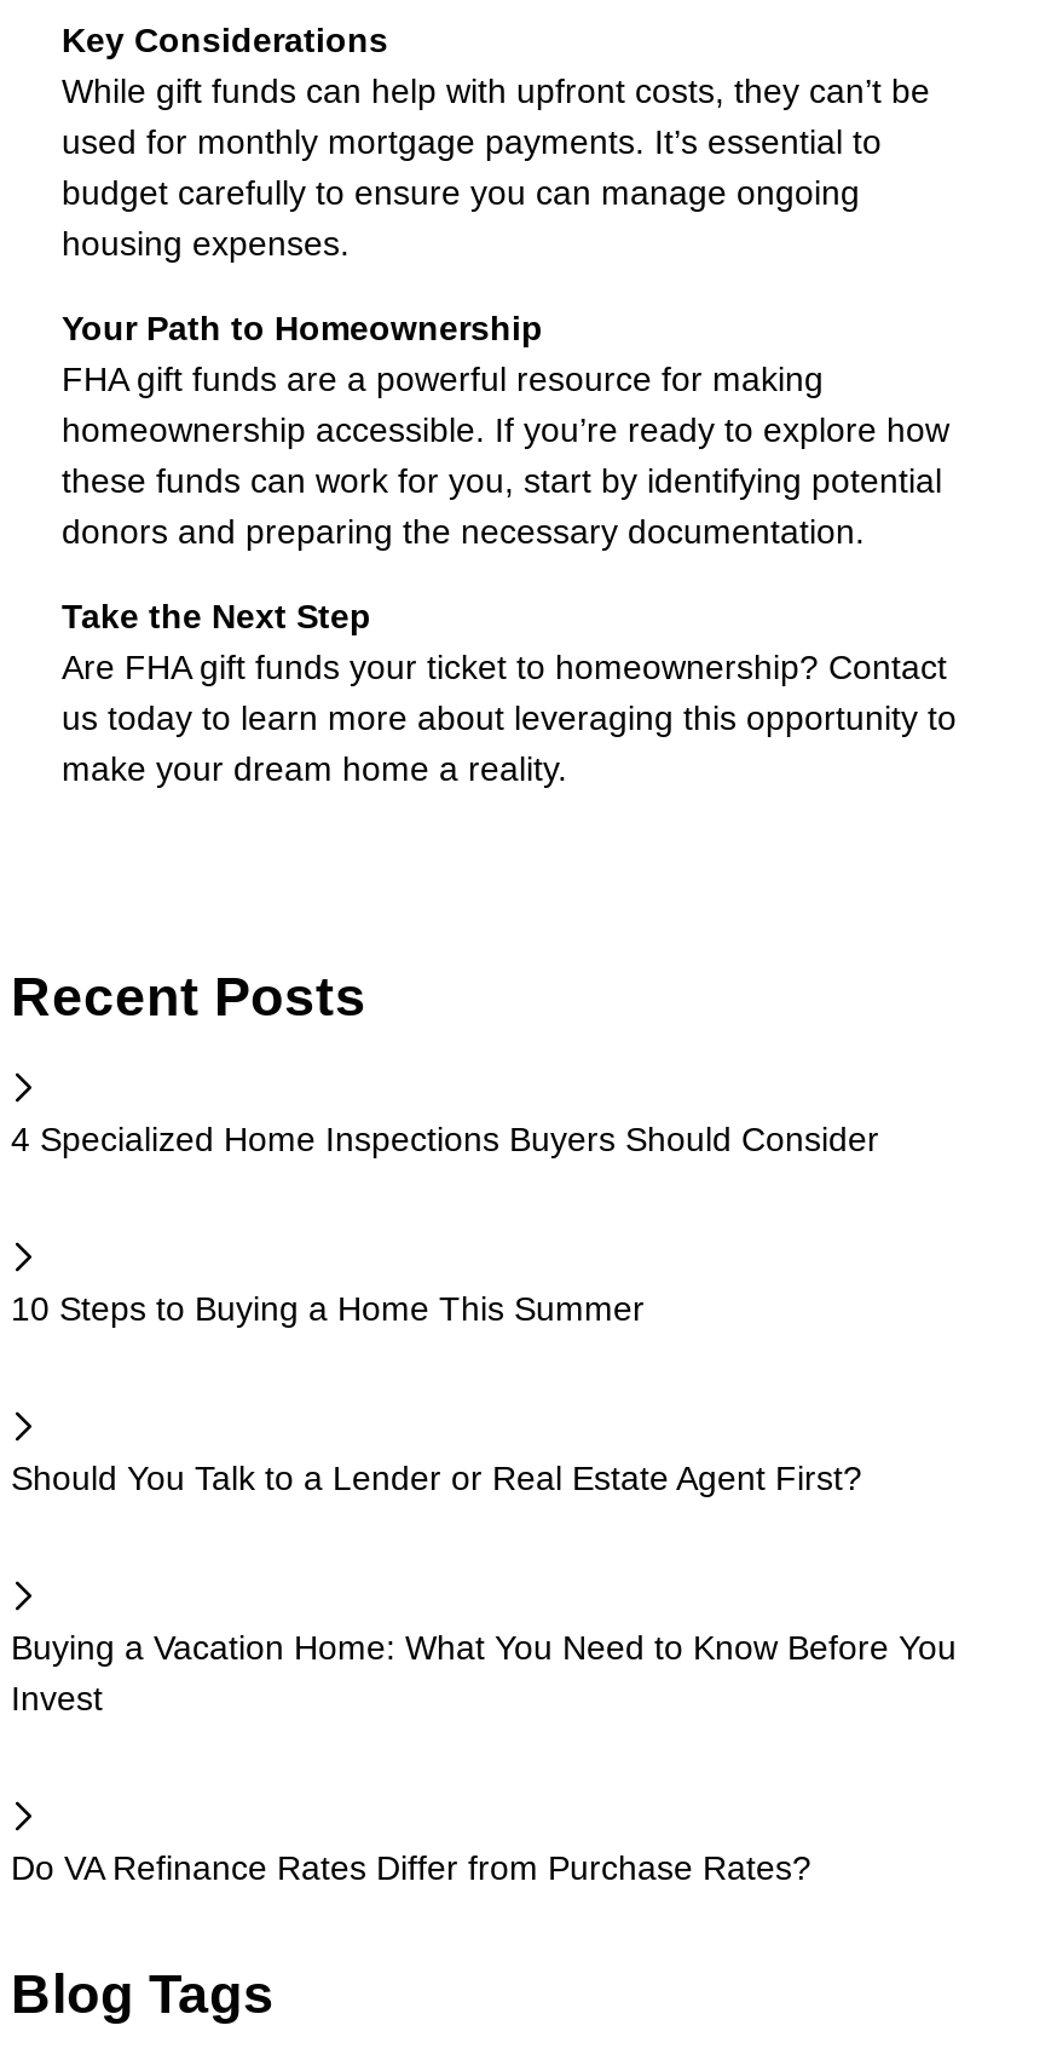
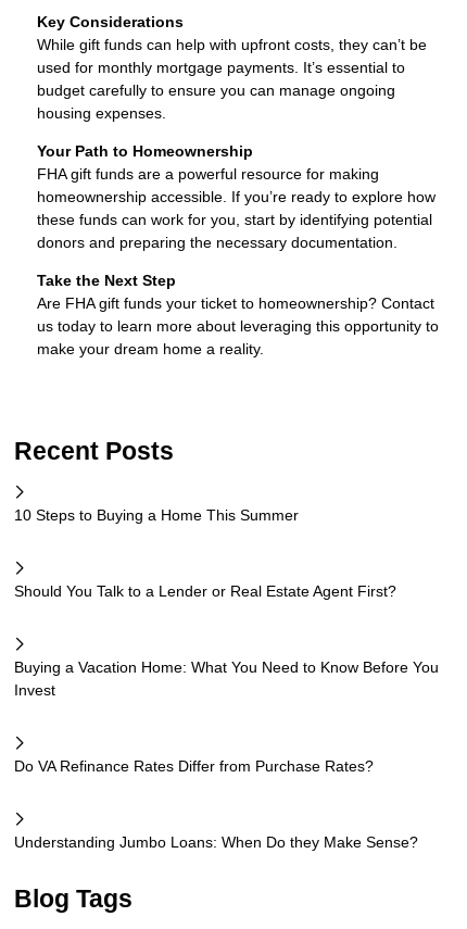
[11,1119,879,1158] 4 Specialized Home Inspections Buyers Should Consider -> none
moved [11,1289,957,1886] -> [14,506,439,774]: 10 Steps to Buying a Home This Summer | Should You Talk to a Lender or Real Estate Agent First? | Buying a Vacation Home: What You Need to Know Before You | Invest | Do VA Refinance Rates Differ from Purchase Rates?
none -> [14,833,418,851] Understanding Jumbo Loans: When Do they Make Sense?

